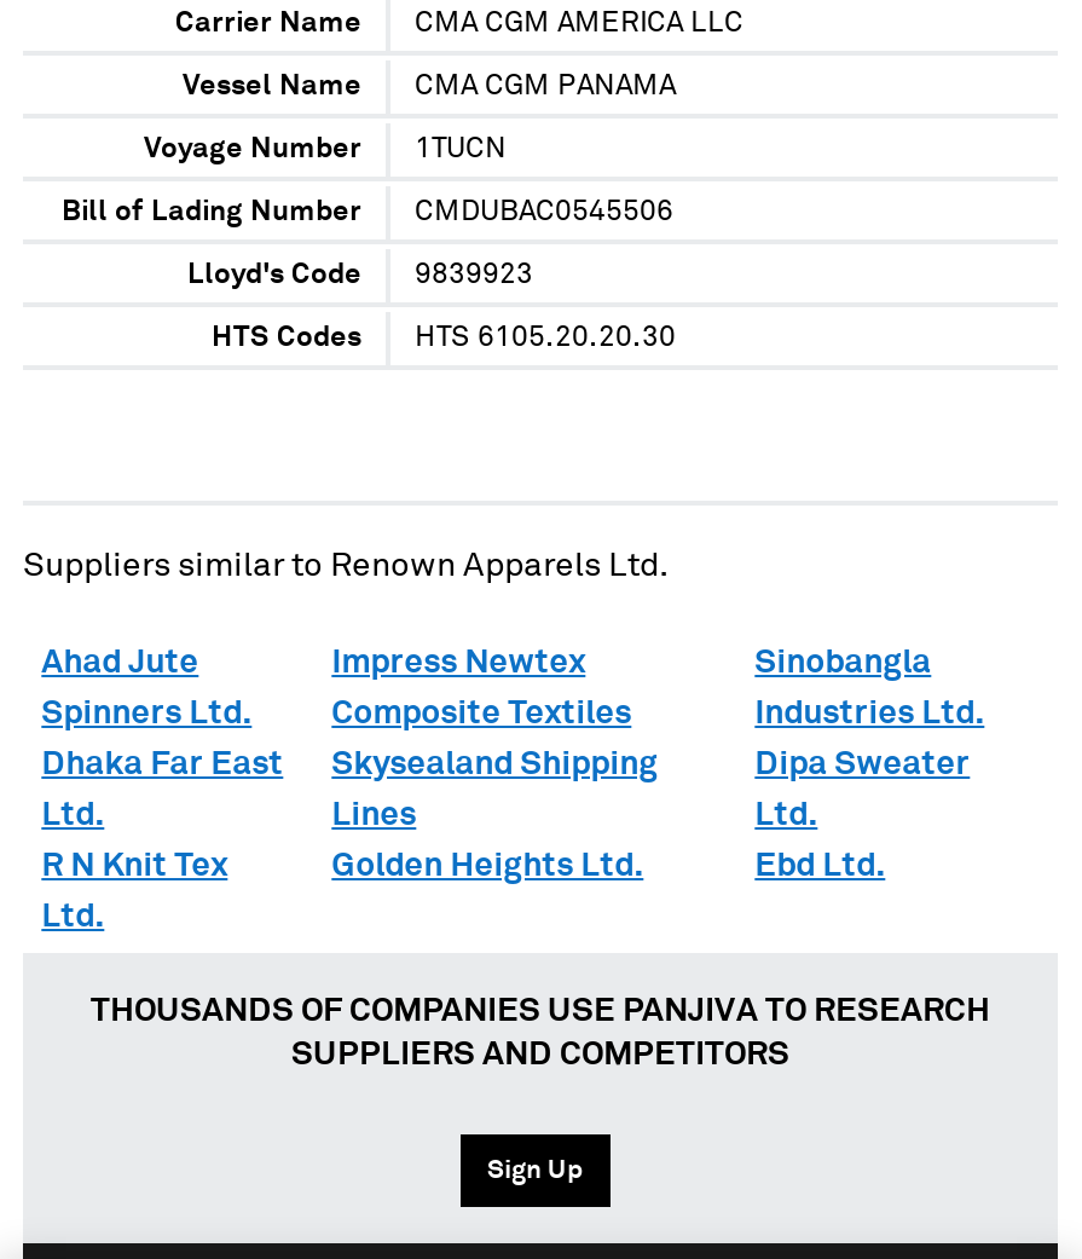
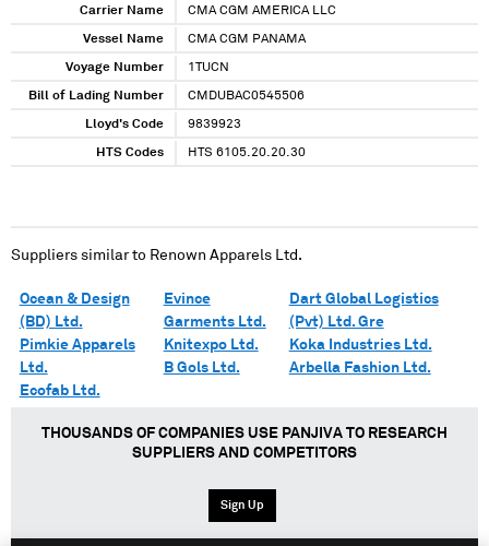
[42,645,199,679] Ahad Jute -> [19,291,130,307] Ocean & Design
[332,645,658,882] Impress Newtex | Composite Textiles | Skysealand Shipping | Lines | Golden Heights Ltd. -> [163,291,266,375] Evince | Garments Ltd. | Knitexpo Ltd. | B Gols Ltd.
[755,645,985,882] Sinobangla | Industries Ltd. | Dipa Sweater | Ltd. | Ebd Ltd. -> [289,291,438,375] Dart Global Logistics | (Pvt) Ltd. Gre | Koka Industries Ltd. | Arbella Fashion Ltd.
[42,696,252,730] Spinners Ltd. -> [19,314,83,329] (BD) Ltd.
[42,747,283,781] Dhaka Far East -> [19,337,135,352] Pimkie Apparels
[42,848,228,933] R N Knit Tex | Ltd. -> [19,383,100,398] Ecofab Ltd.

